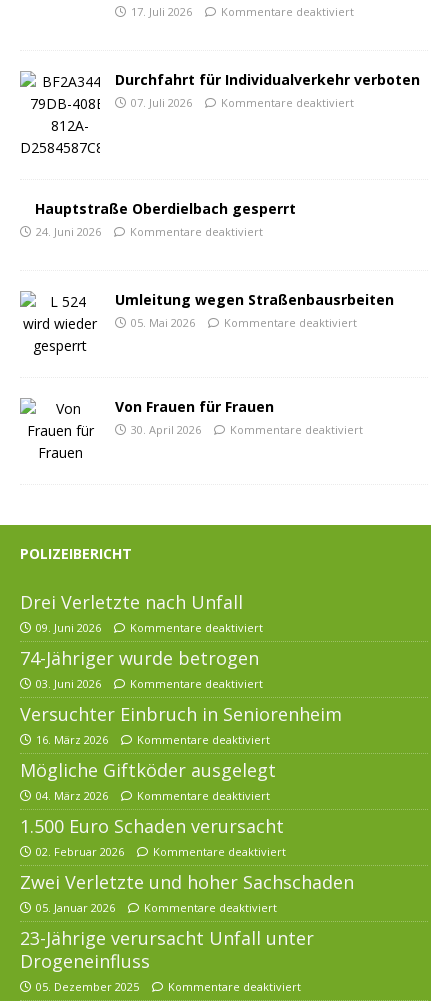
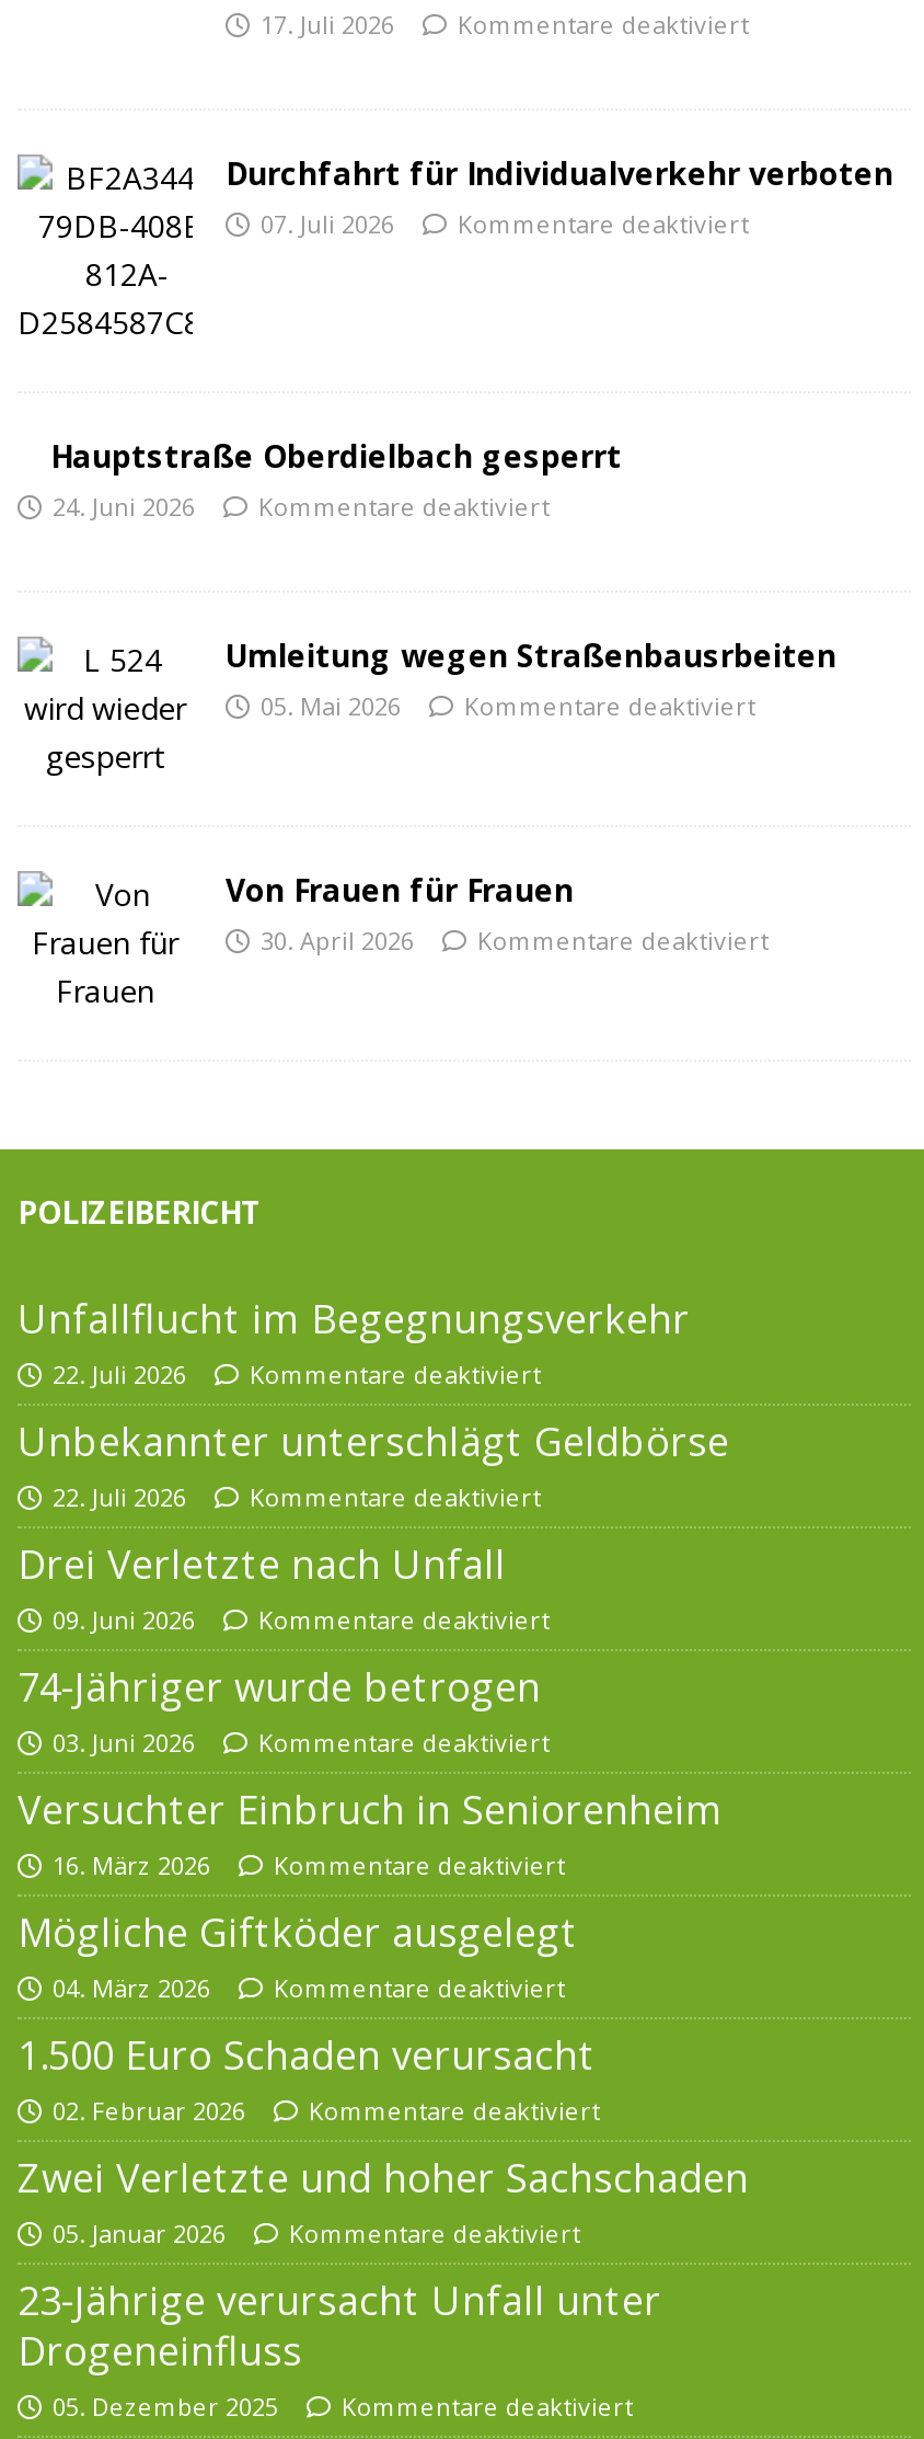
none -> [18,1292,729,1513] Unfallflucht im Begegnungsverkehr | 22. Juli 2026 | Kommentare deaktiviert | Unbekannter unterschlägt Geldbörse | 22. Juli 2026 | Kommentare deaktiviert

